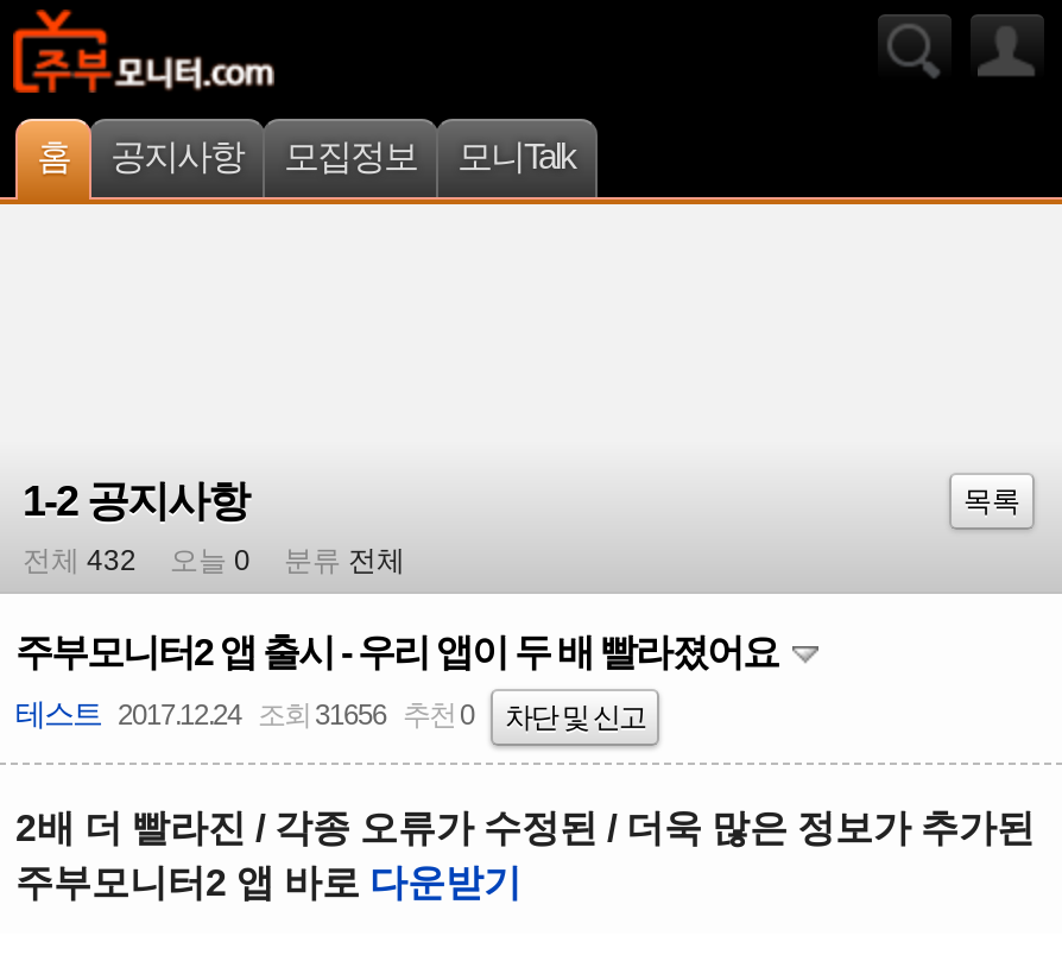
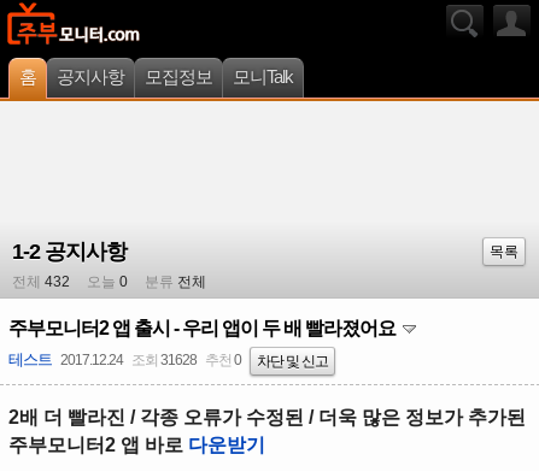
[15,697,474,732] 테스트 2017.12.24 조회 31656 추천 0 -> [8,351,241,369] 테스트 2017.12.24 조회 31628 추천 0

